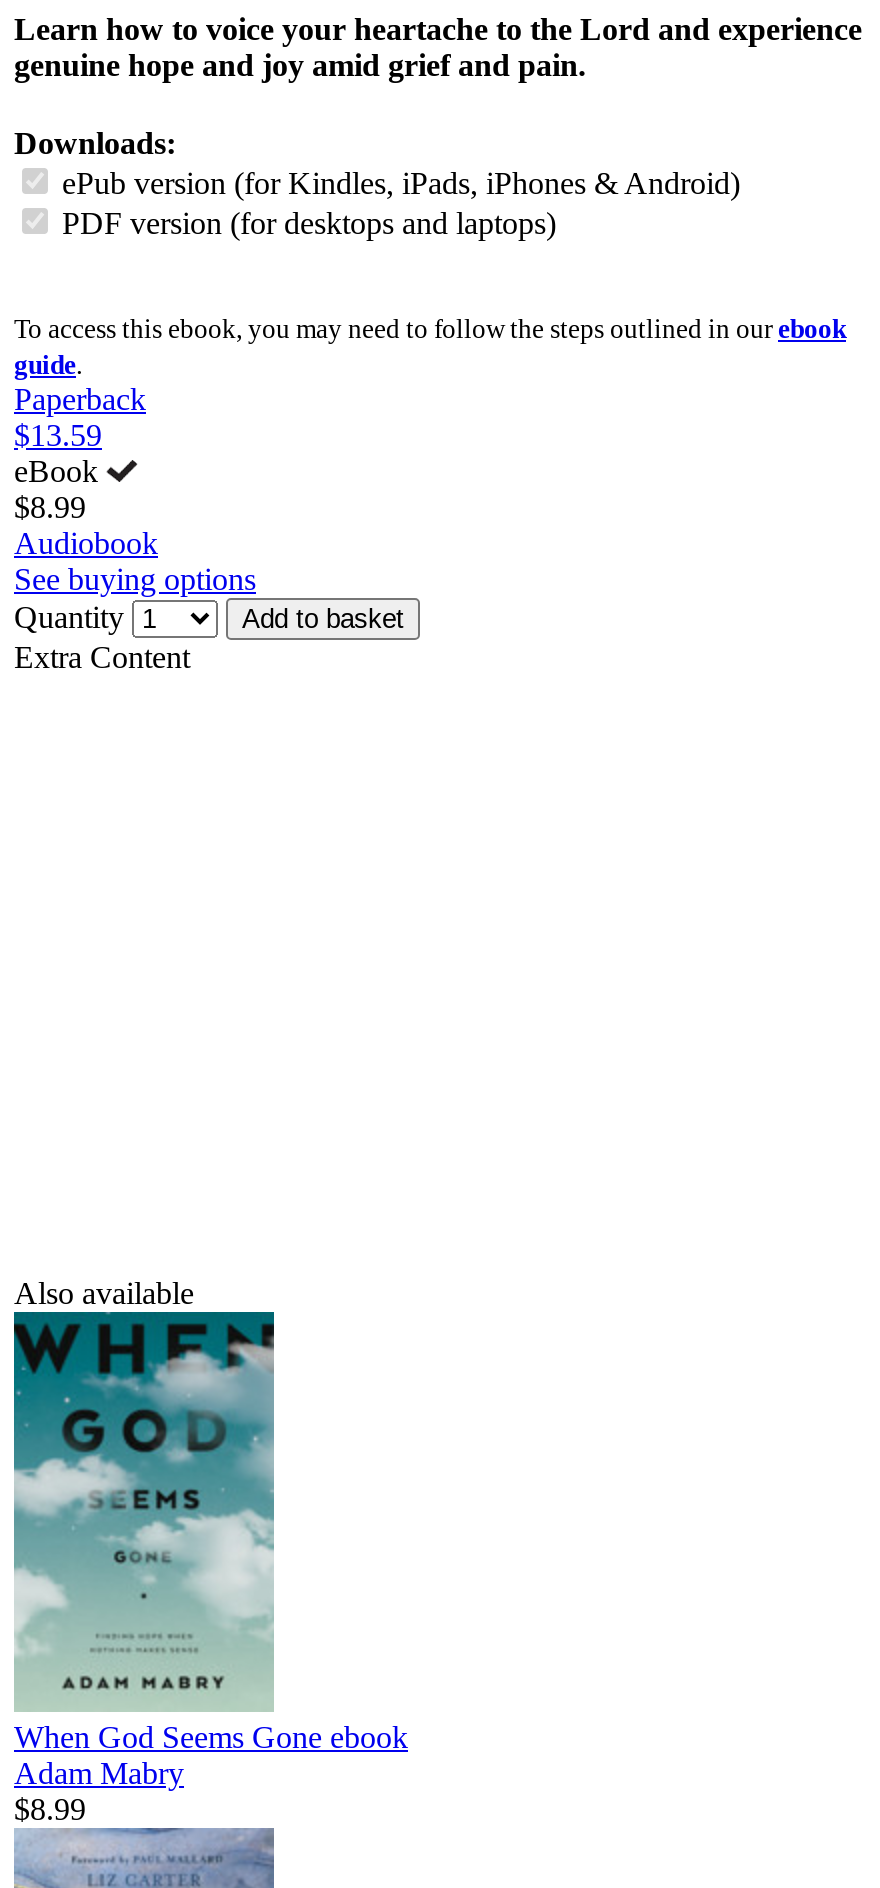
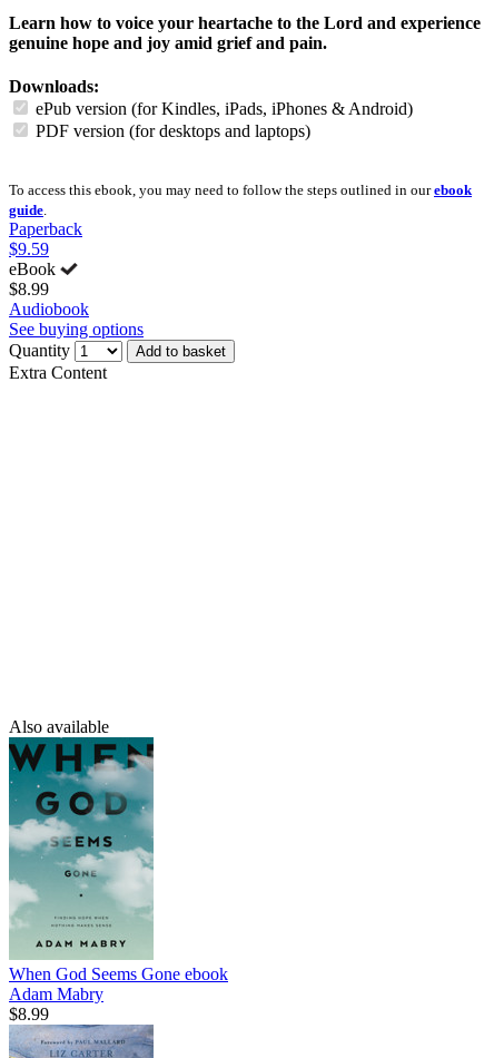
[14,418,102,452] $13.59 -> [9,239,49,258] $9.59

